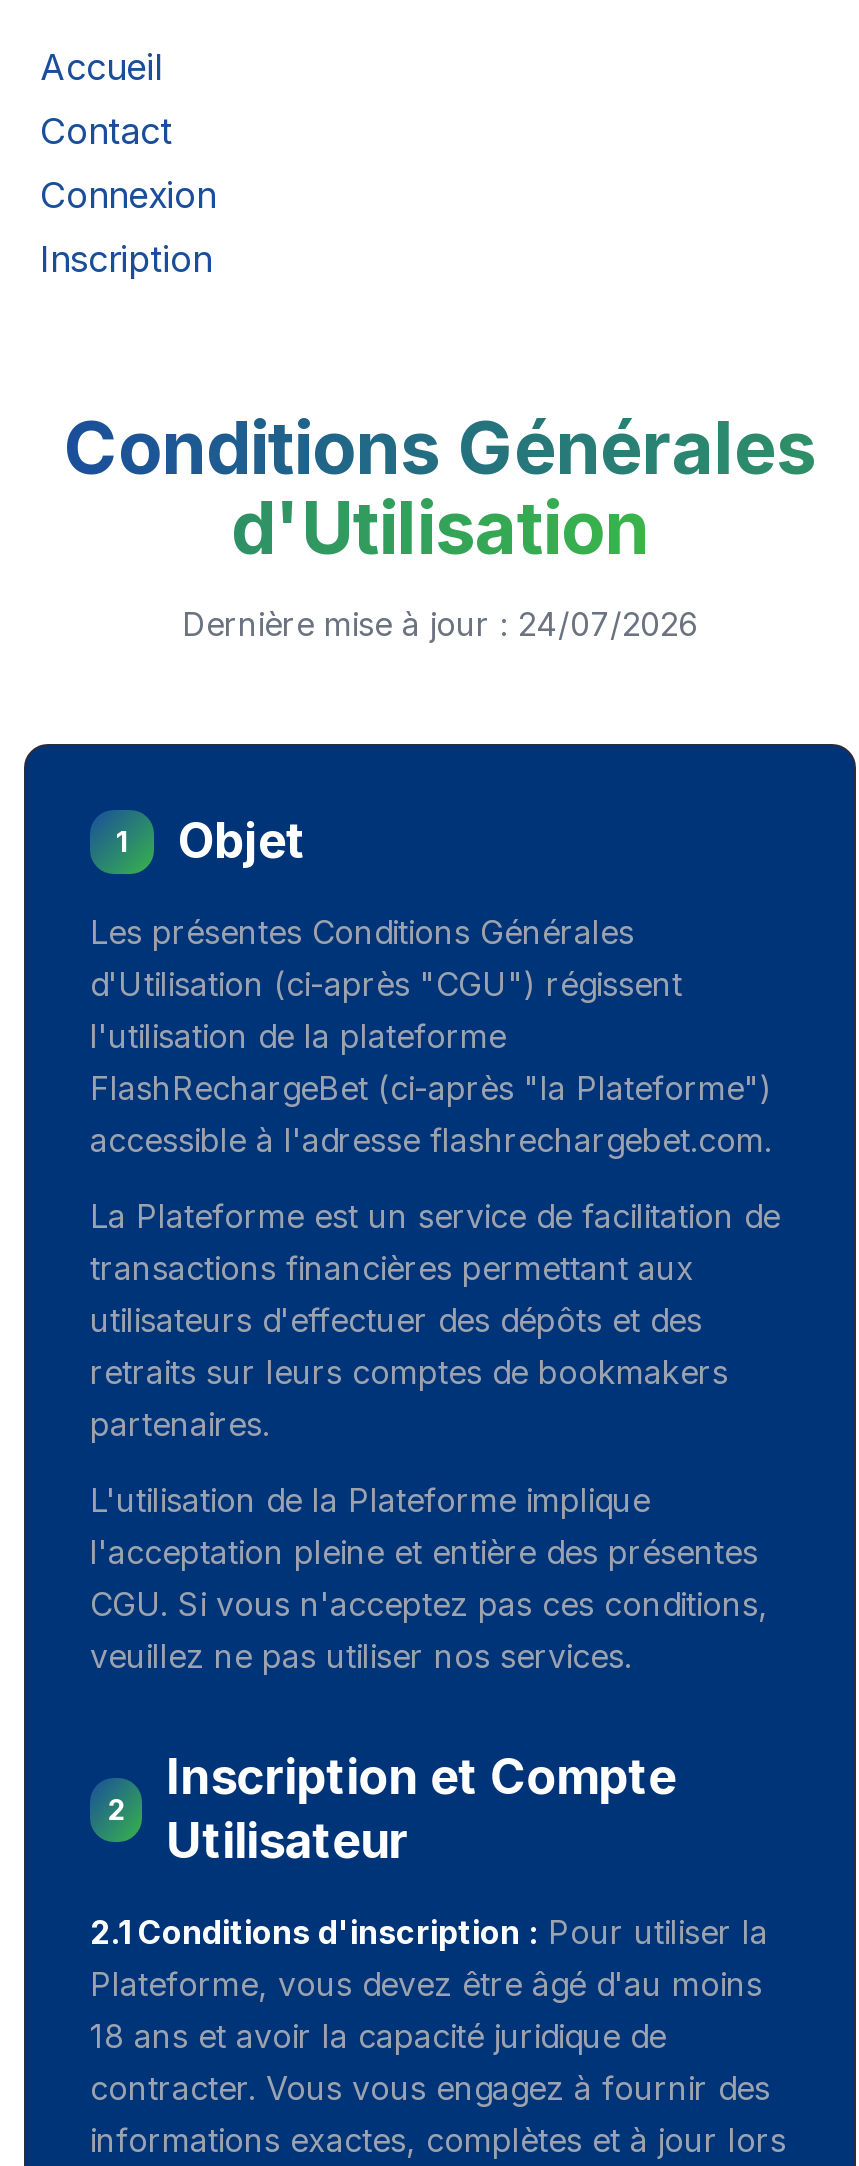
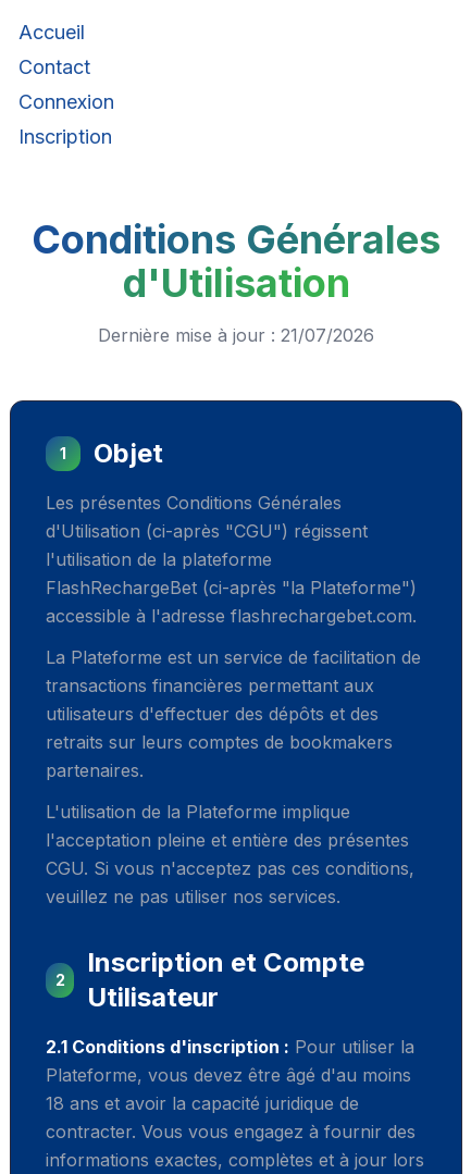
[182,604,698,644] Dernière mise à jour : 24/07/2026 -> [98,324,374,346] Dernière mise à jour : 21/07/2026

